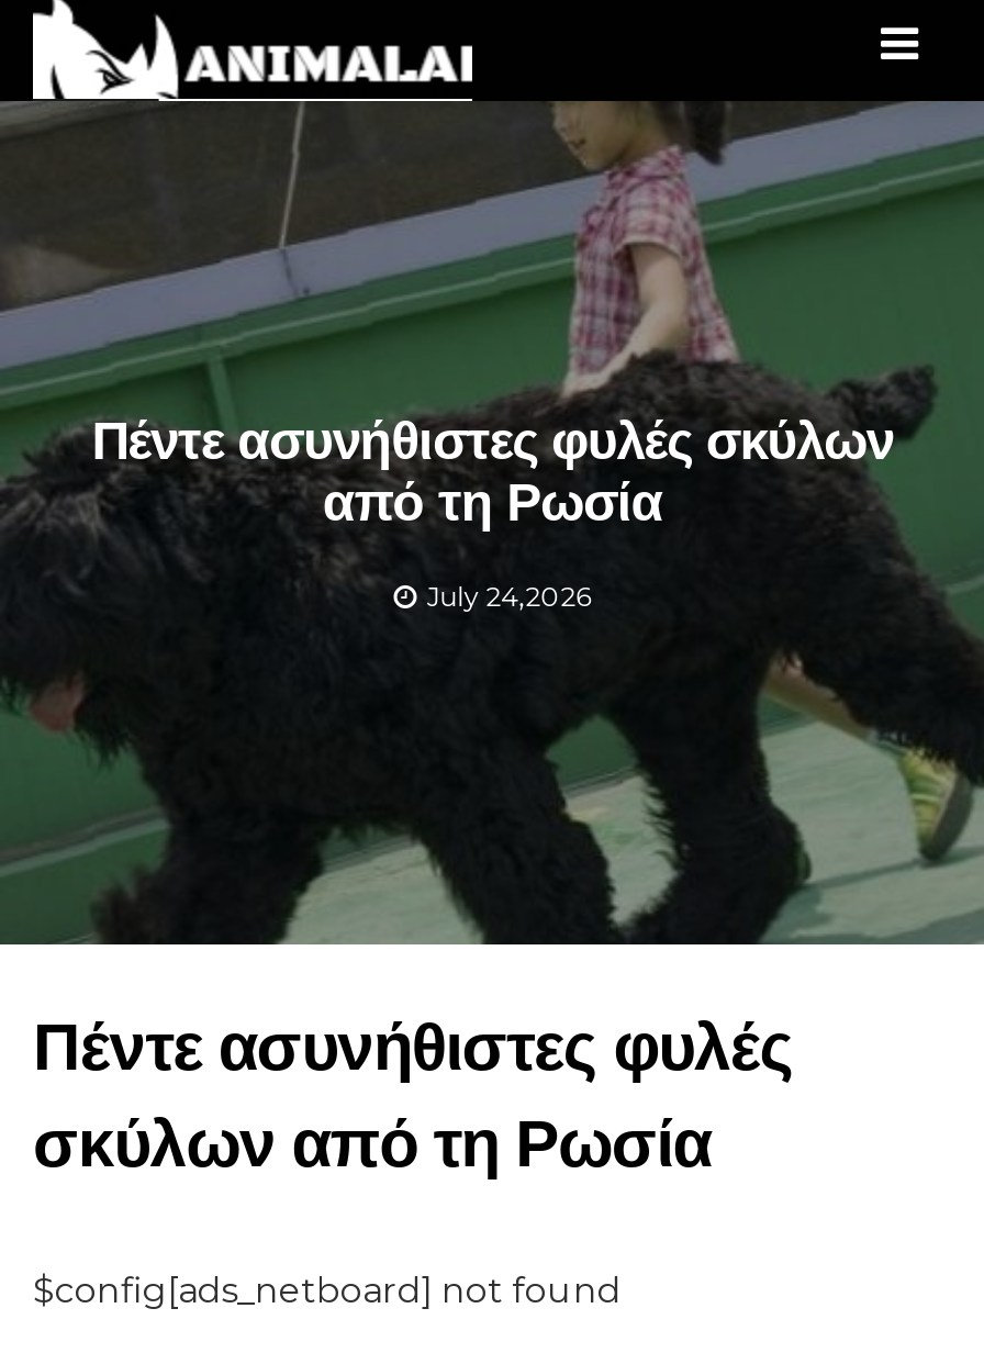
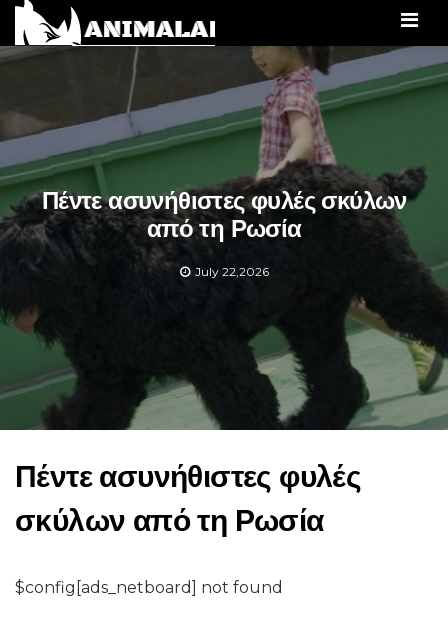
[427,579,591,612] July 24,2026 -> [195,263,269,278] July 22,2026

